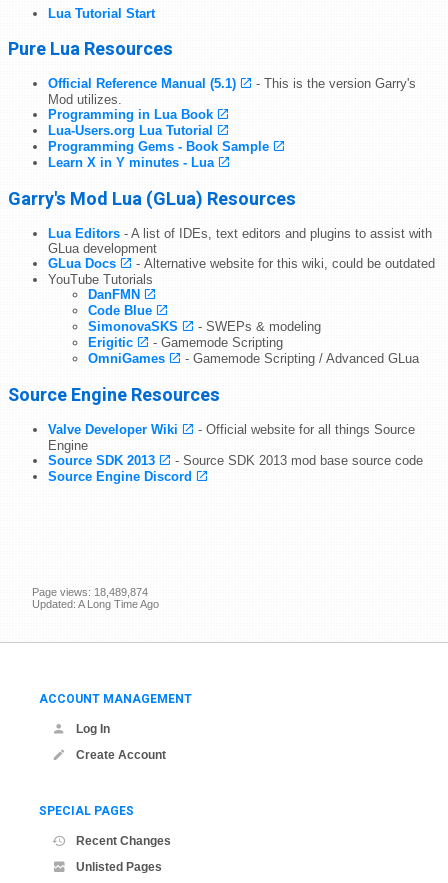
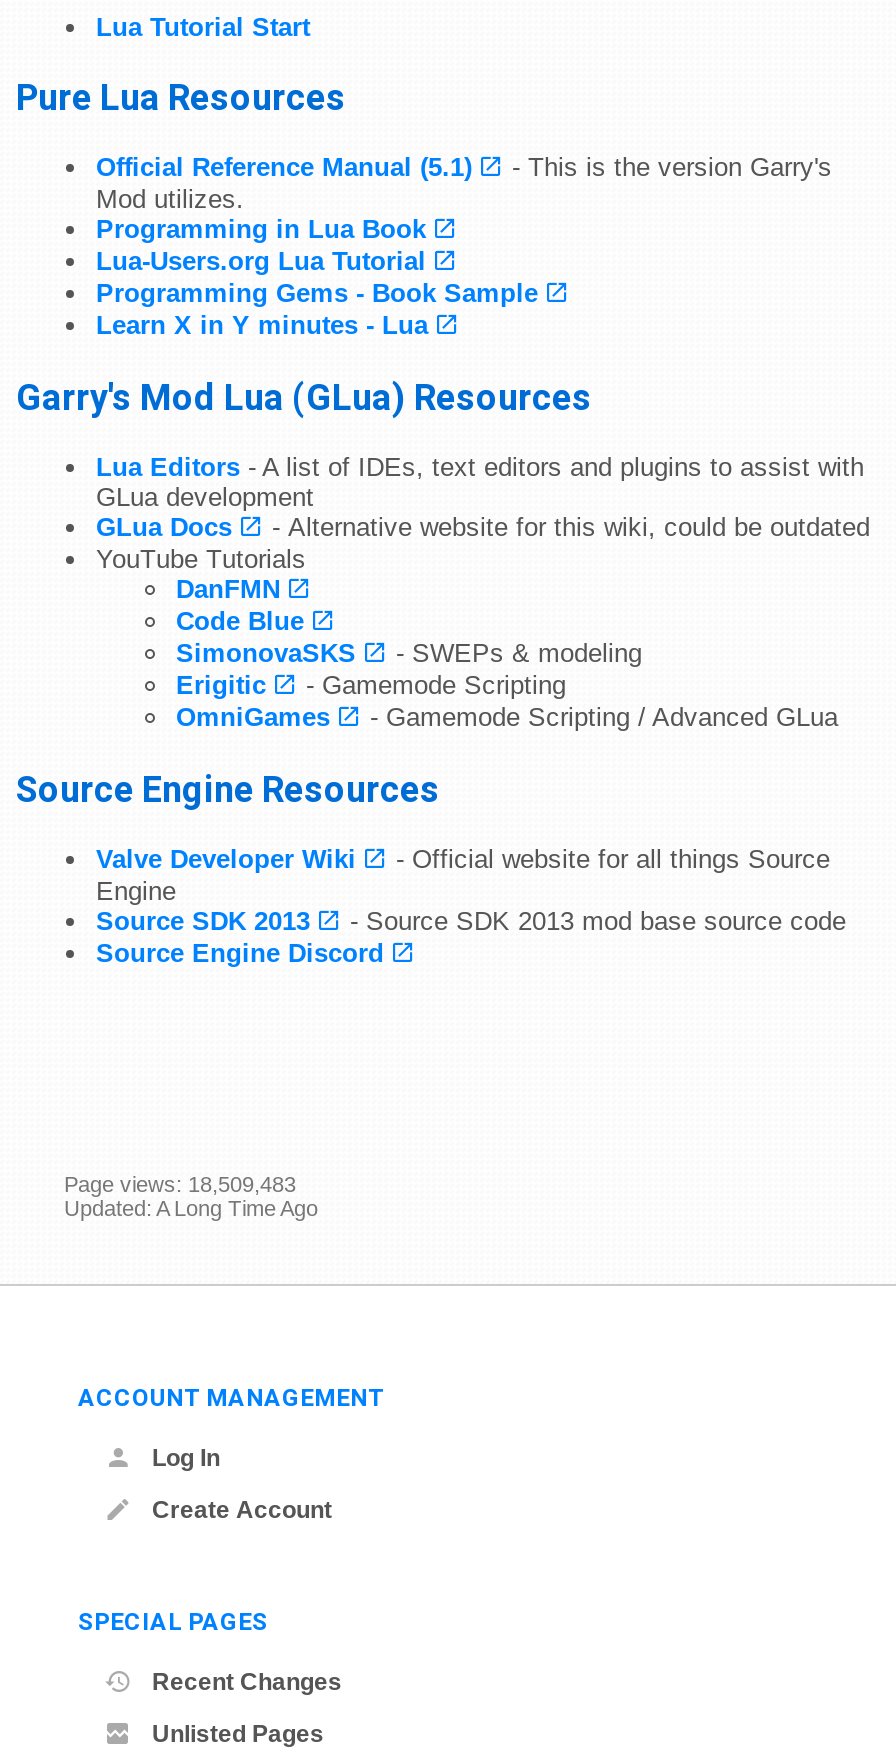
[32,586,148,598] Page views: 18,489,874 -> [64,1172,296,1196] Page views: 18,509,483

